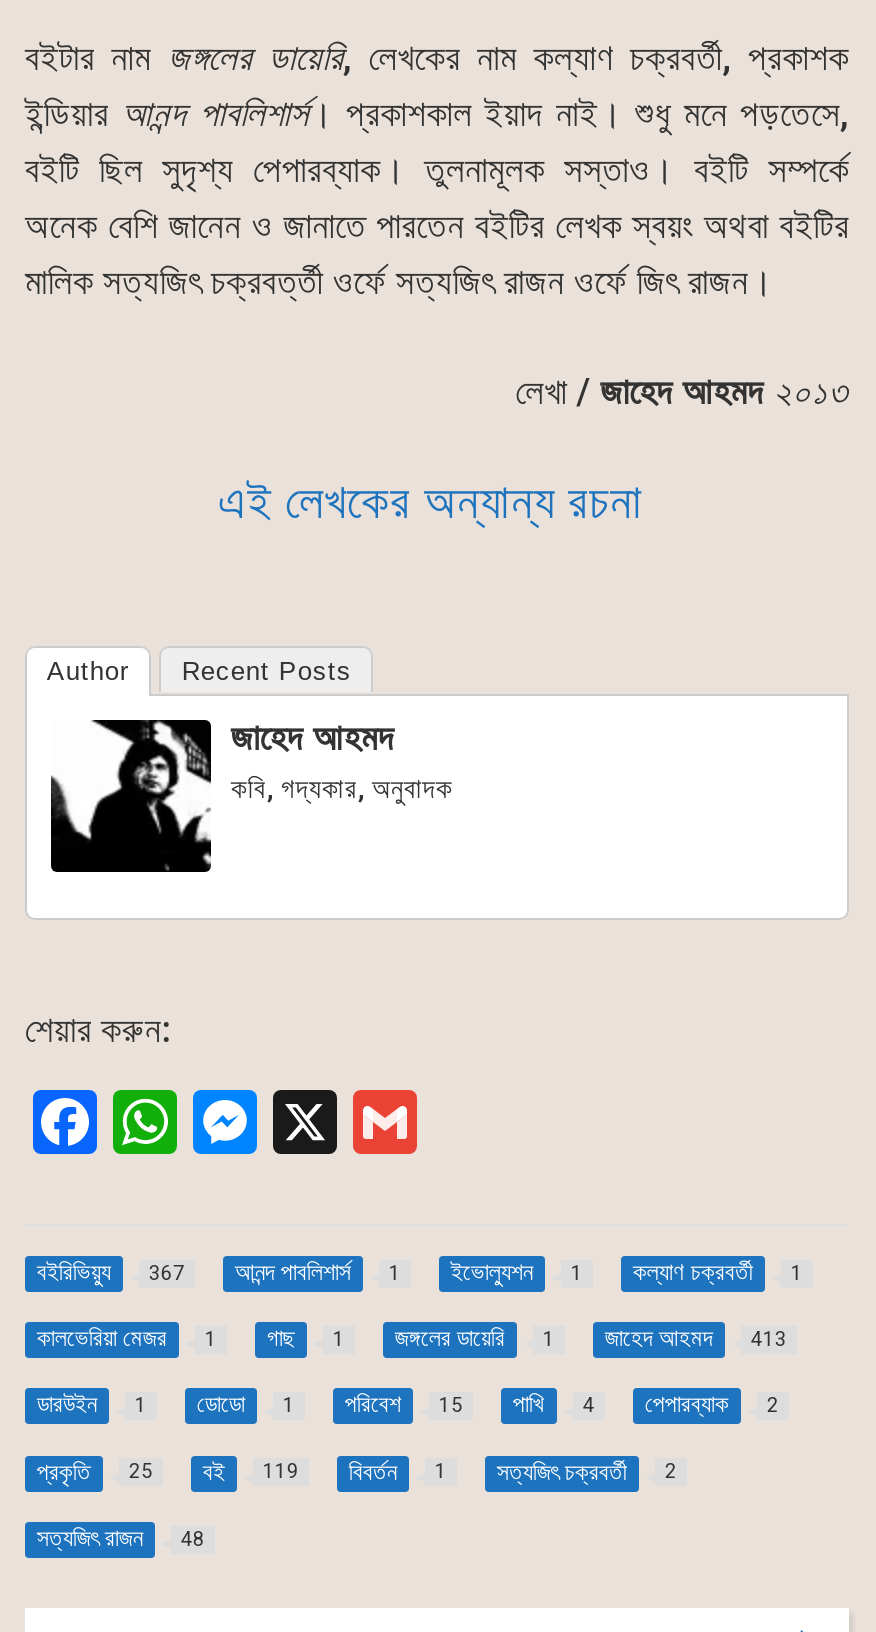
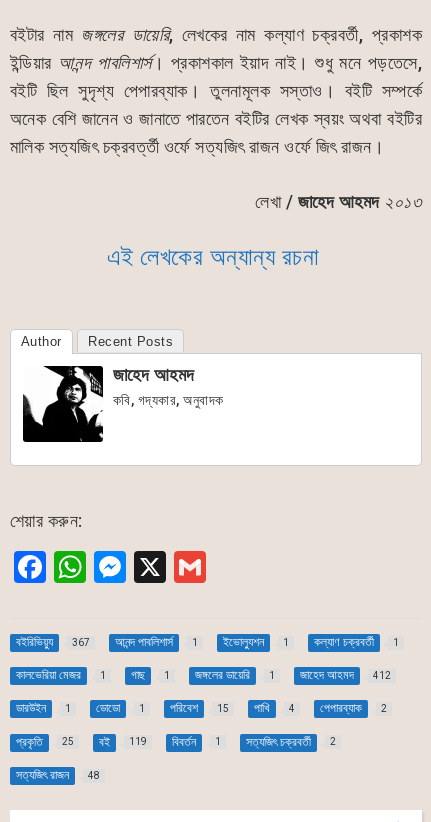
[605,1324,787,1352] জাহেদ আহমদ 413 -> [300,668,391,682] জাহেদ আহমদ 412

